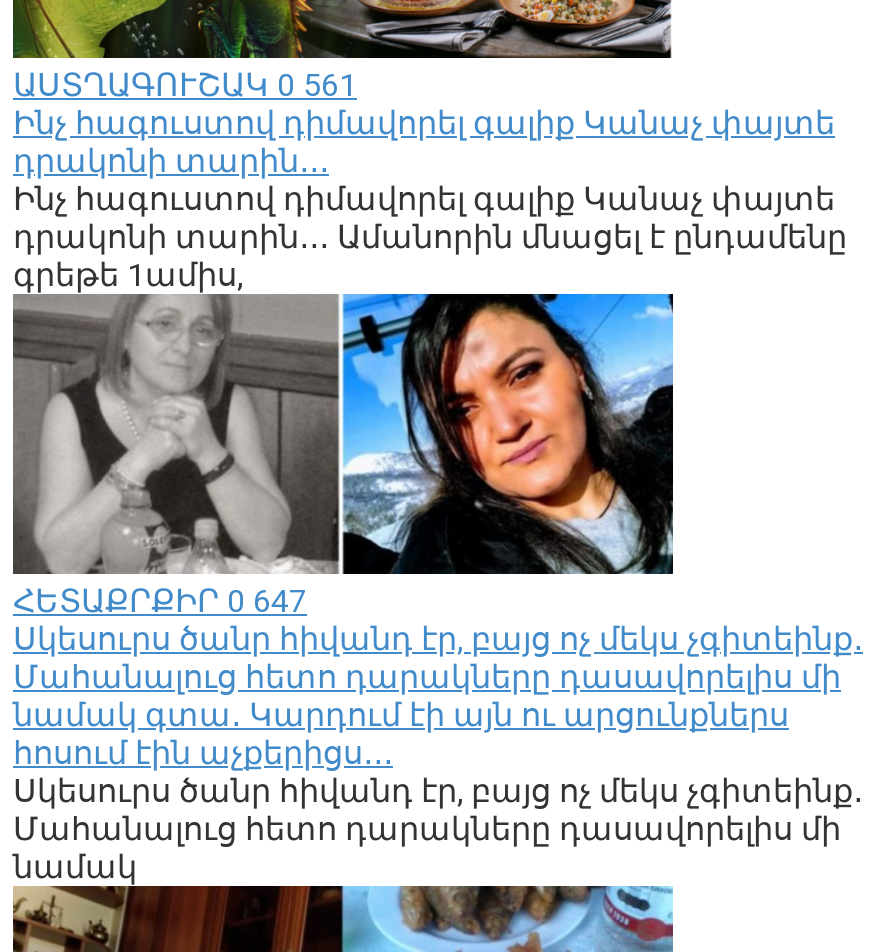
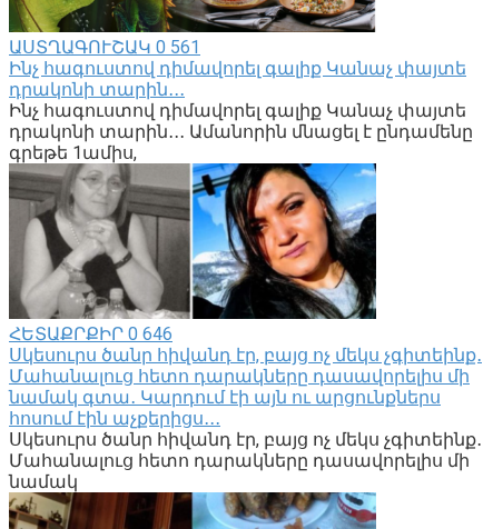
[13,582,307,620] ՀԵՏԱՔՐՔԻՐ 0 647 -> [9,323,172,344] ՀԵՏԱՔՐՔԻՐ 0 646

